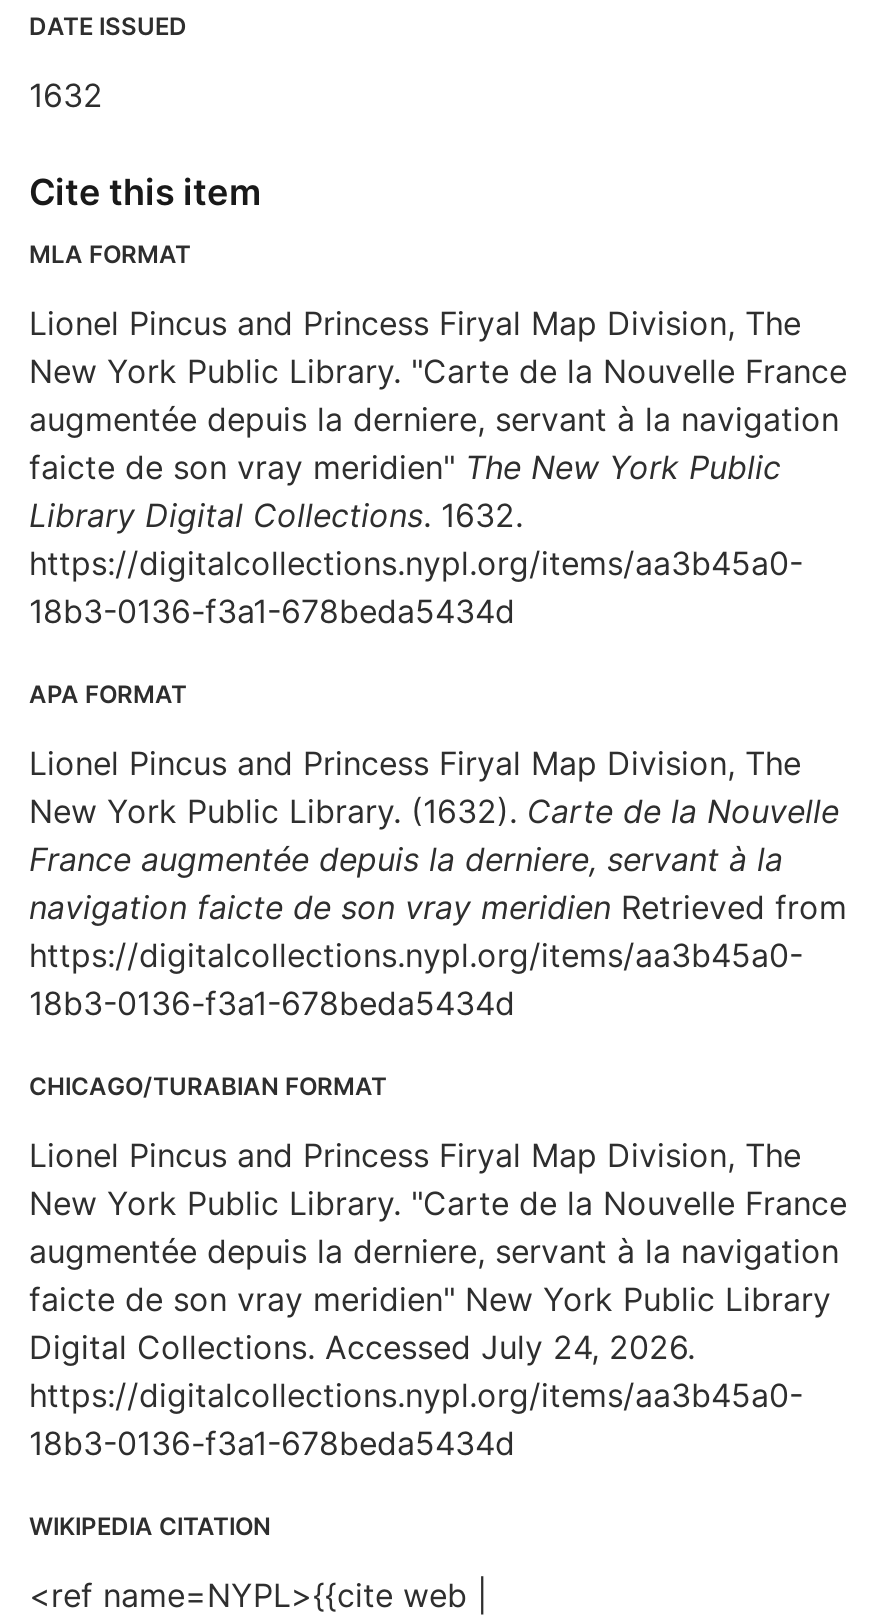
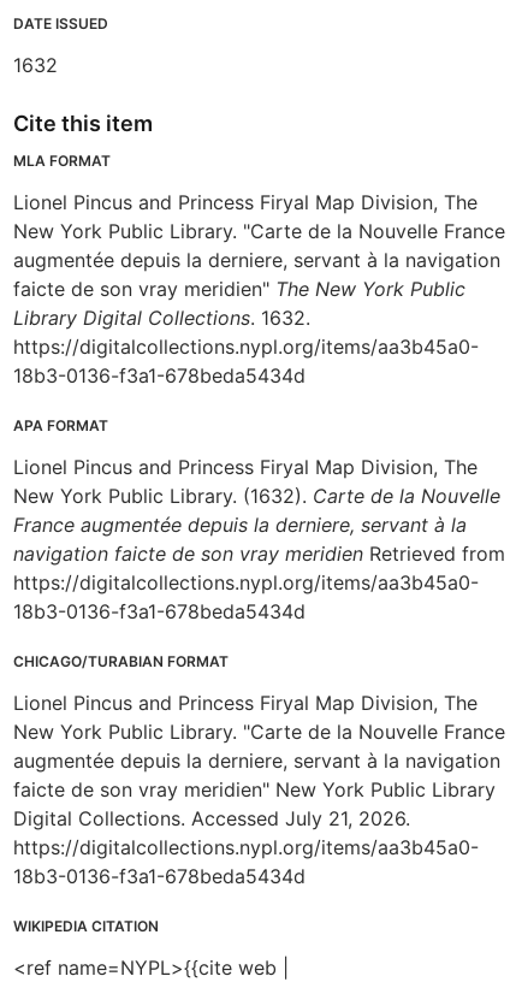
[29,1327,695,1367] Digital Collections. Accessed July 24, 2026. -> [13,806,410,830] Digital Collections. Accessed July 21, 2026.

